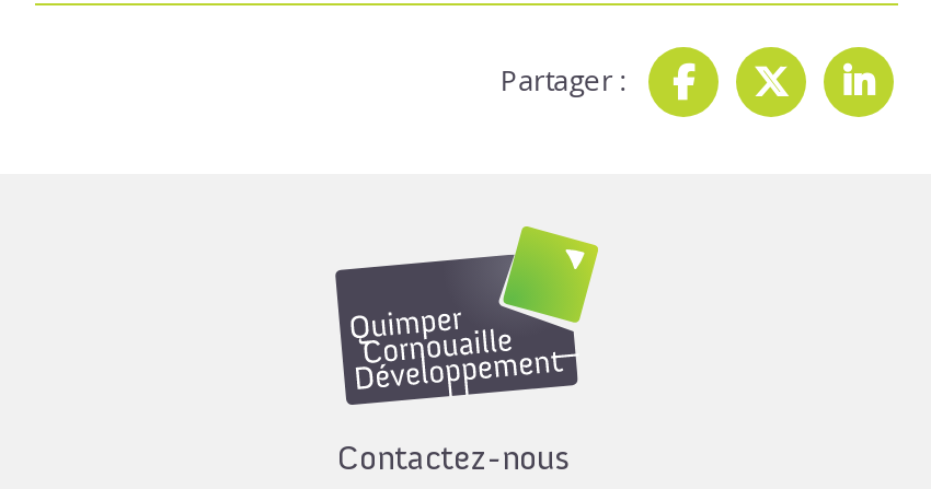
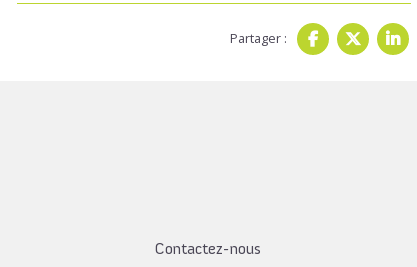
[333,224,600,408] [image] -> none

